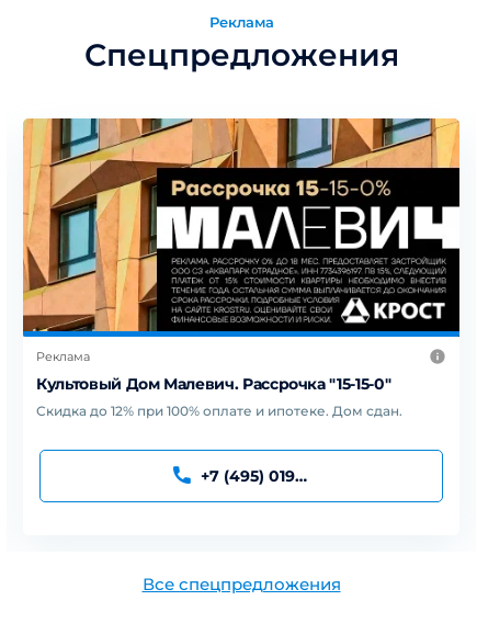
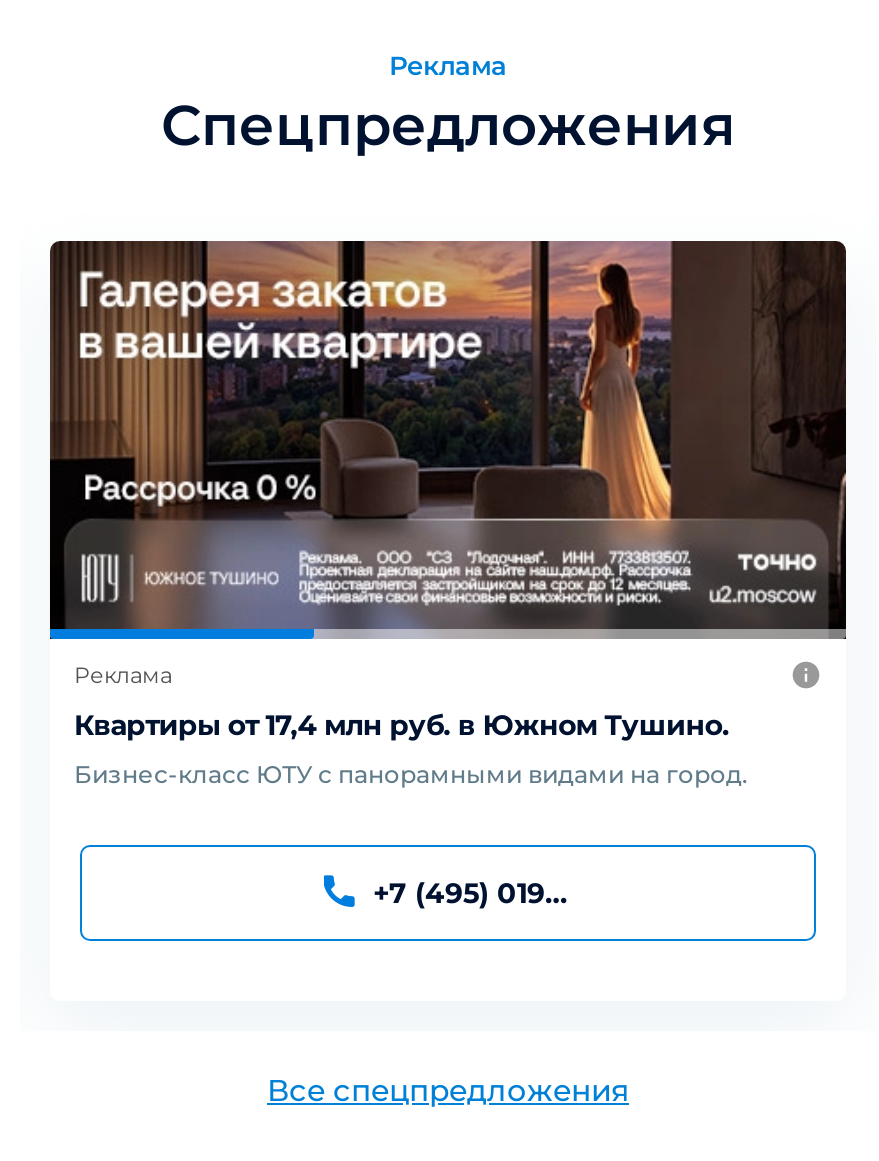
[22,117,461,419] [image] | Культовый Дом Малевич. Рассрочка "15-15-0" | Скидка до 12% при 100% оплате и ипотеке. Дом сдан. -> [48,239,848,789] [image] | Квартиры от 17,4 млн руб. в Южном Тушино. | Бизнес-класс ЮТУ с панорамными видами на город.

